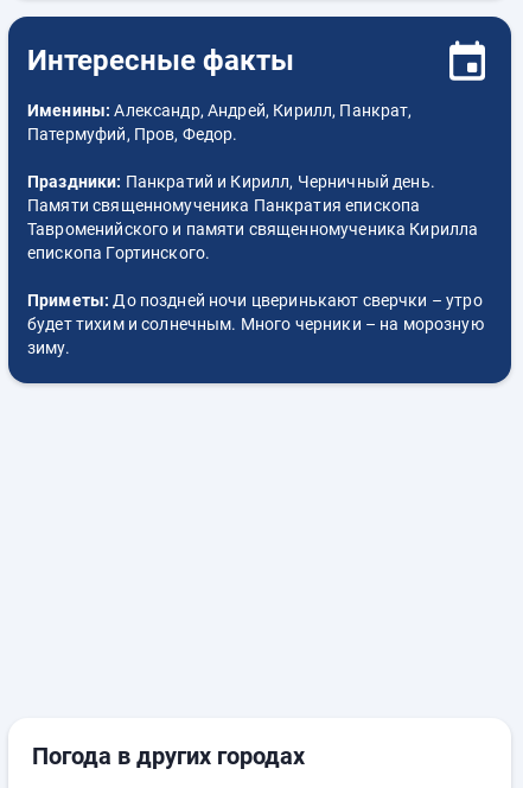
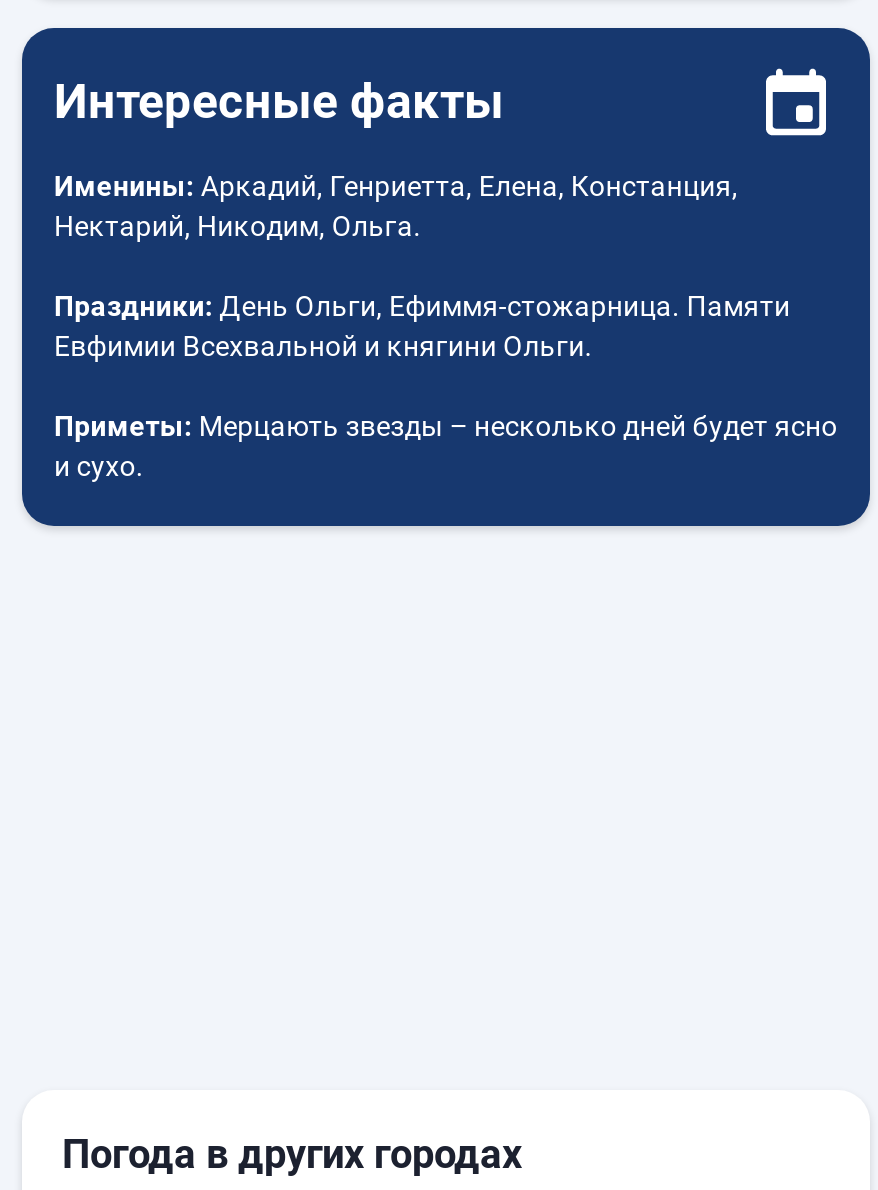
[27,101,412,144] Именины: Александр, Андрей, Кирилл, Панкрат, | Патермуфий, Пров, Федор. -> [54,170,738,242] Именины: Аркадий, Генриетта, Елена, Констанция, | Нектарий, Никодим, Ольга.
[27,172,478,262] Праздники: Панкратий и Кирилл, Черничный день. | Памяти священномученика Панкратия епископа | Тавроменийского и памяти священномученика Кирилла | епископа Гортинского. -> [54,290,790,362] Праздники: День Ольги, Ефиммя-стожарница. Памяти | Евфимии Всехвальной и княгини Ольги.
[27,291,484,357] Приметы: До поздней ночи цверинькают сверчки – утро | будет тихим и солнечным. Много черники – на морозную | зиму. -> [54,410,838,482] Приметы: Мерцають звезды – несколько дней будет ясно | и сухо.

